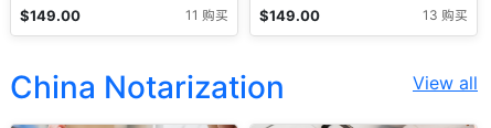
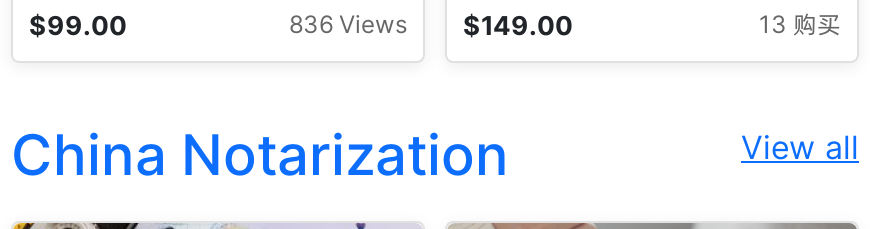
[20,7,228,24] $149.00 | 11 购买 -> [29,9,407,41] $99.00 | 836 Views

